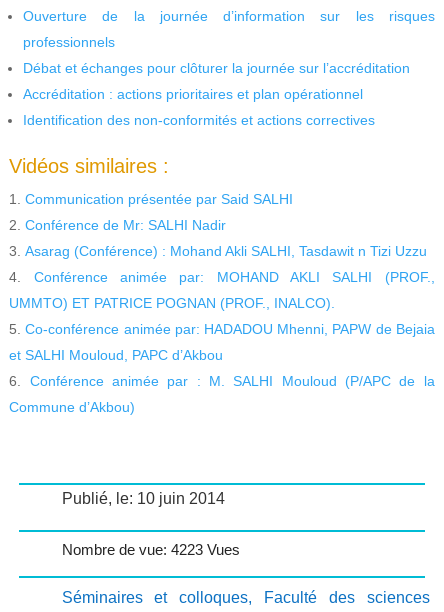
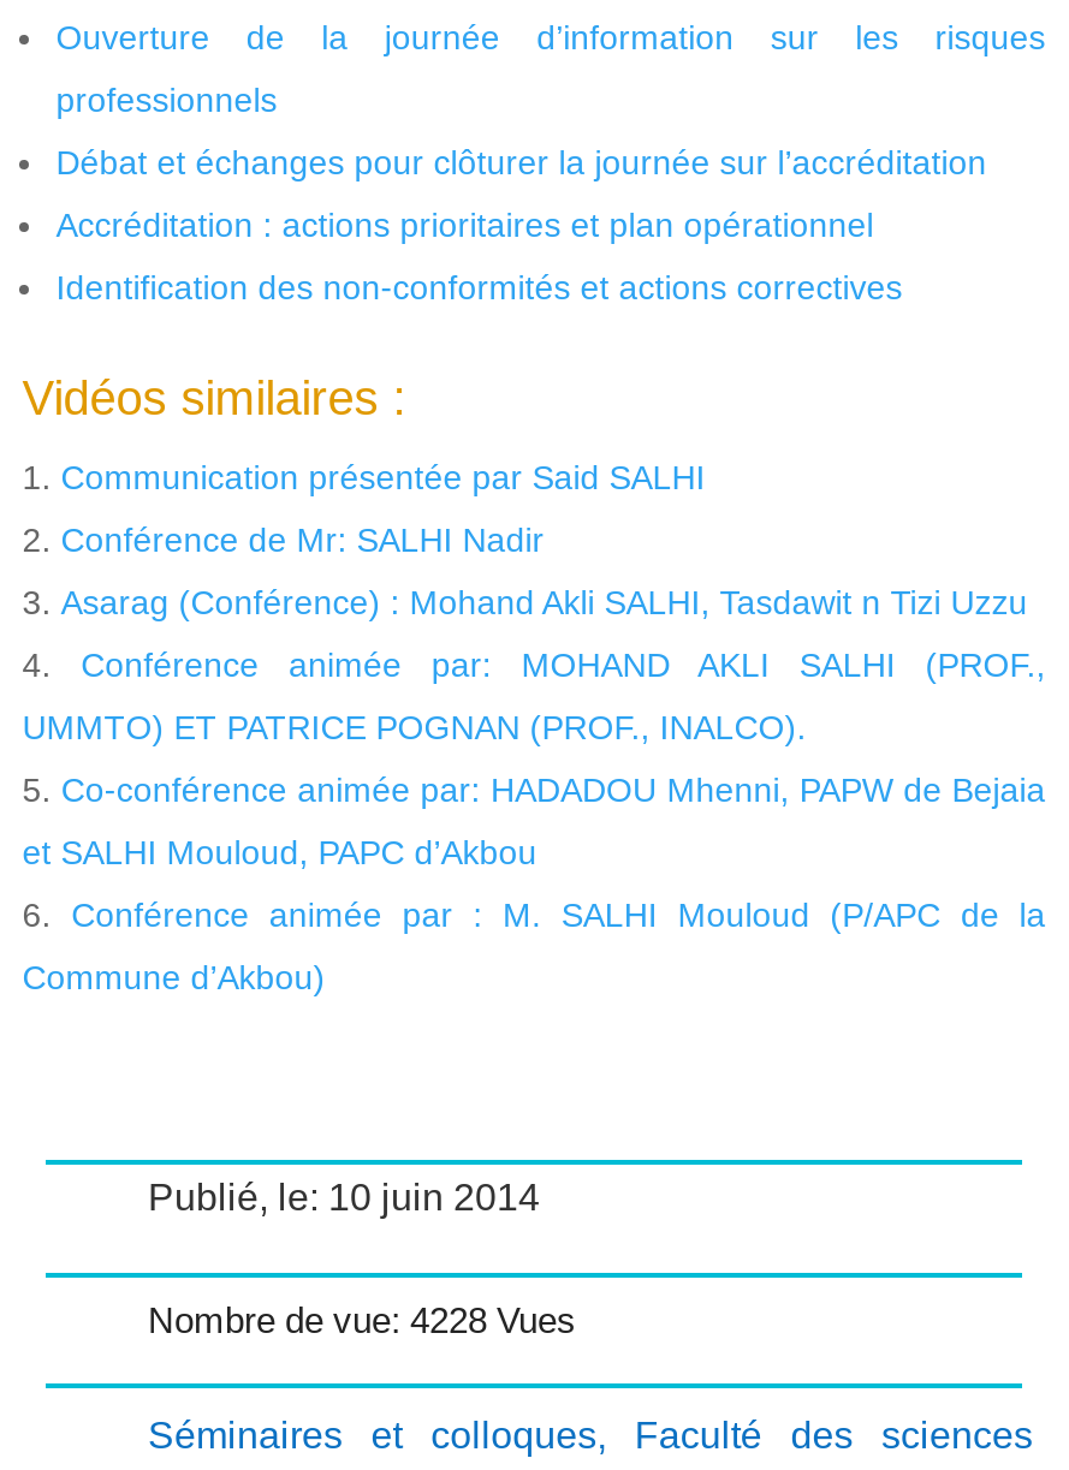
[61,541,239,558] Nombre de vue: 4223 Vues -> [148,1298,576,1339] Nombre de vue: 4228 Vues

